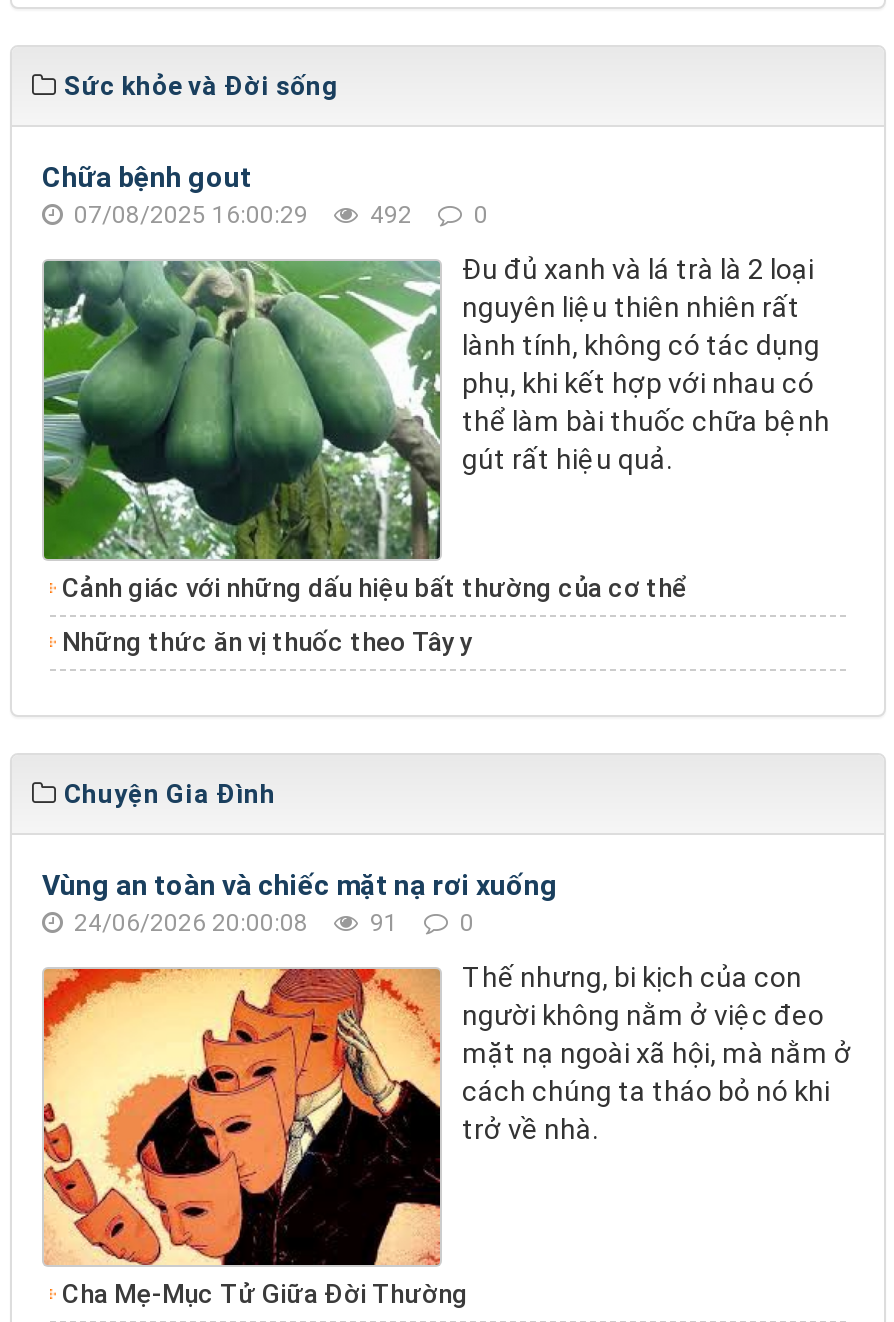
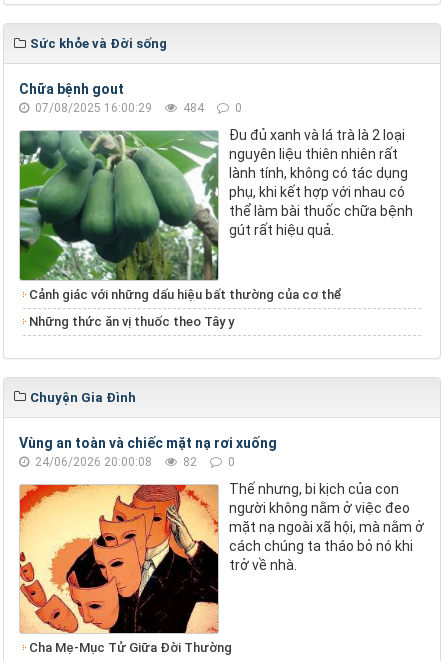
[68,202,488,230] 07/08/2025 16:00:29 492 0 -> [32,101,242,115] 07/08/2025 16:00:29 484 0
[68,909,474,937] 24/06/2026 20:00:08 91 0 -> [32,454,235,468] 24/06/2026 20:00:08 82 0

